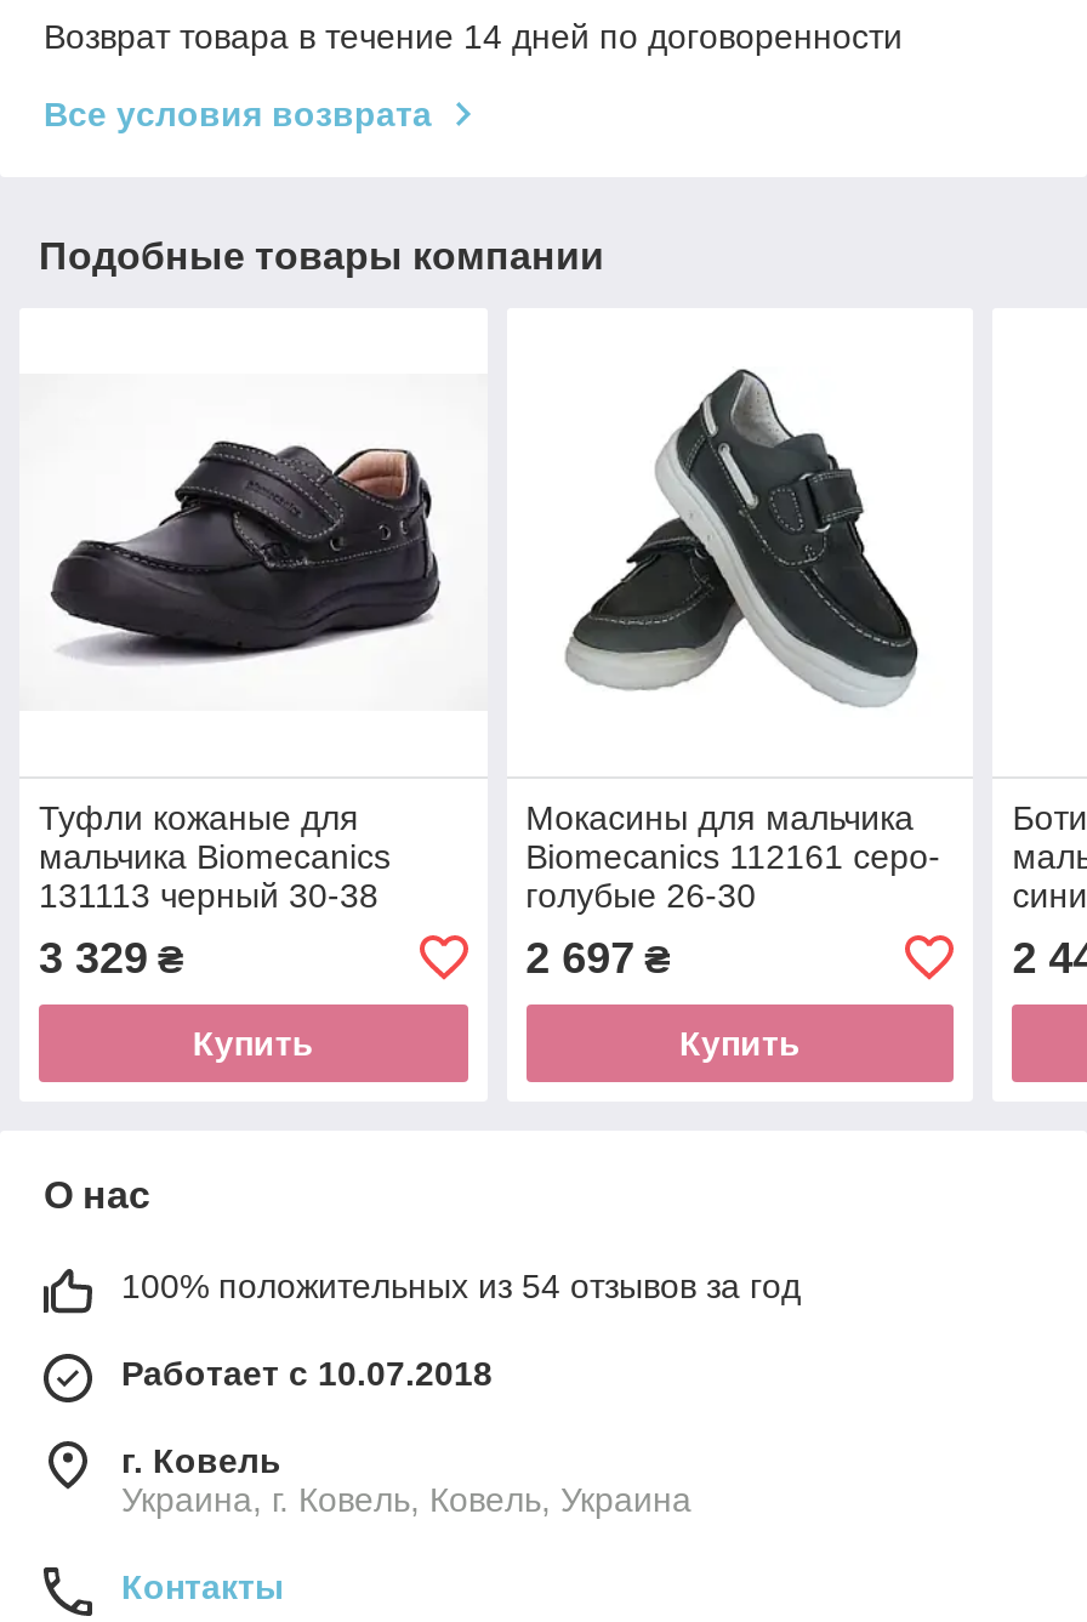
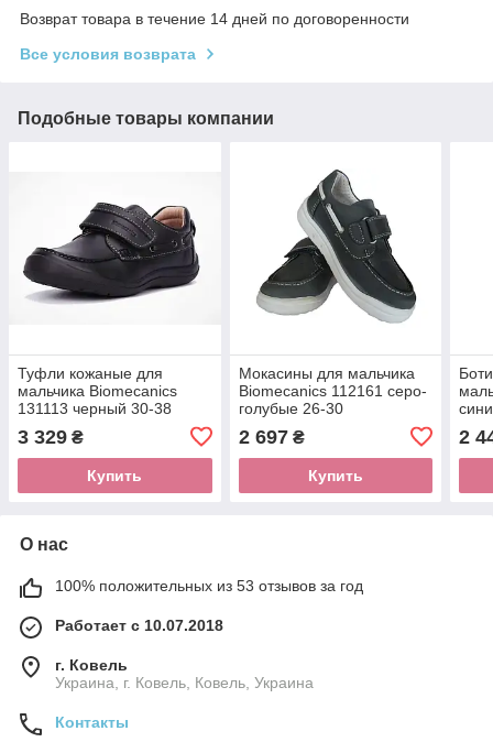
[121,1266,801,1305] 100% положительных из 54 отзывов за год -> [55,577,363,594] 100% положительных из 53 отзывов за год

